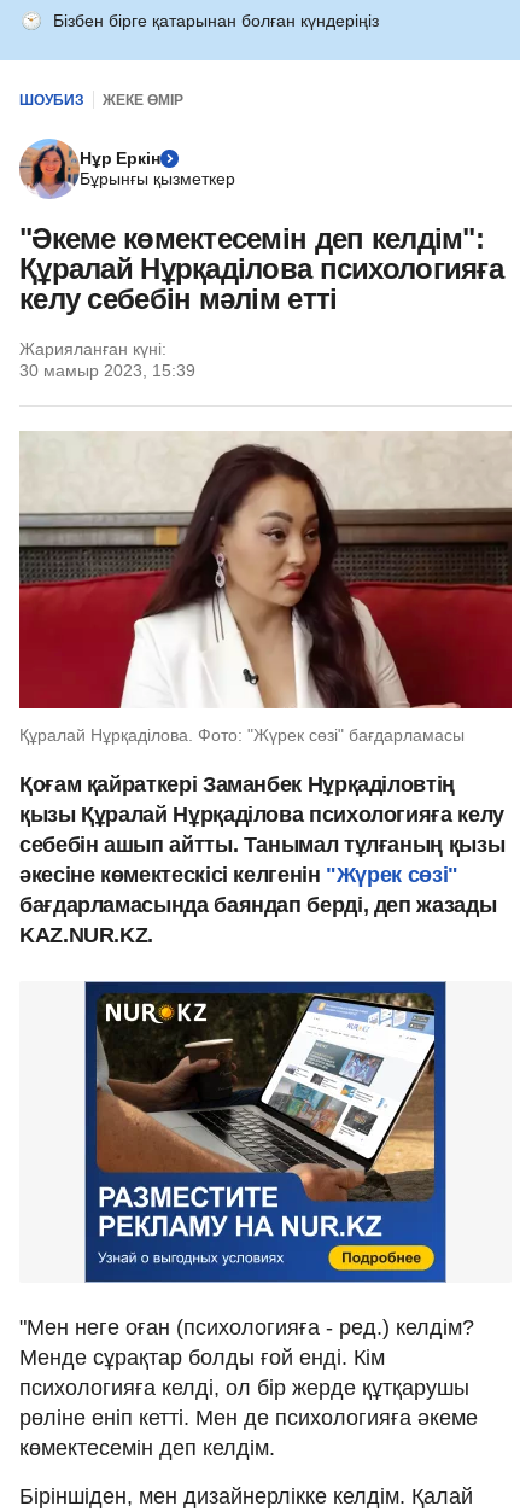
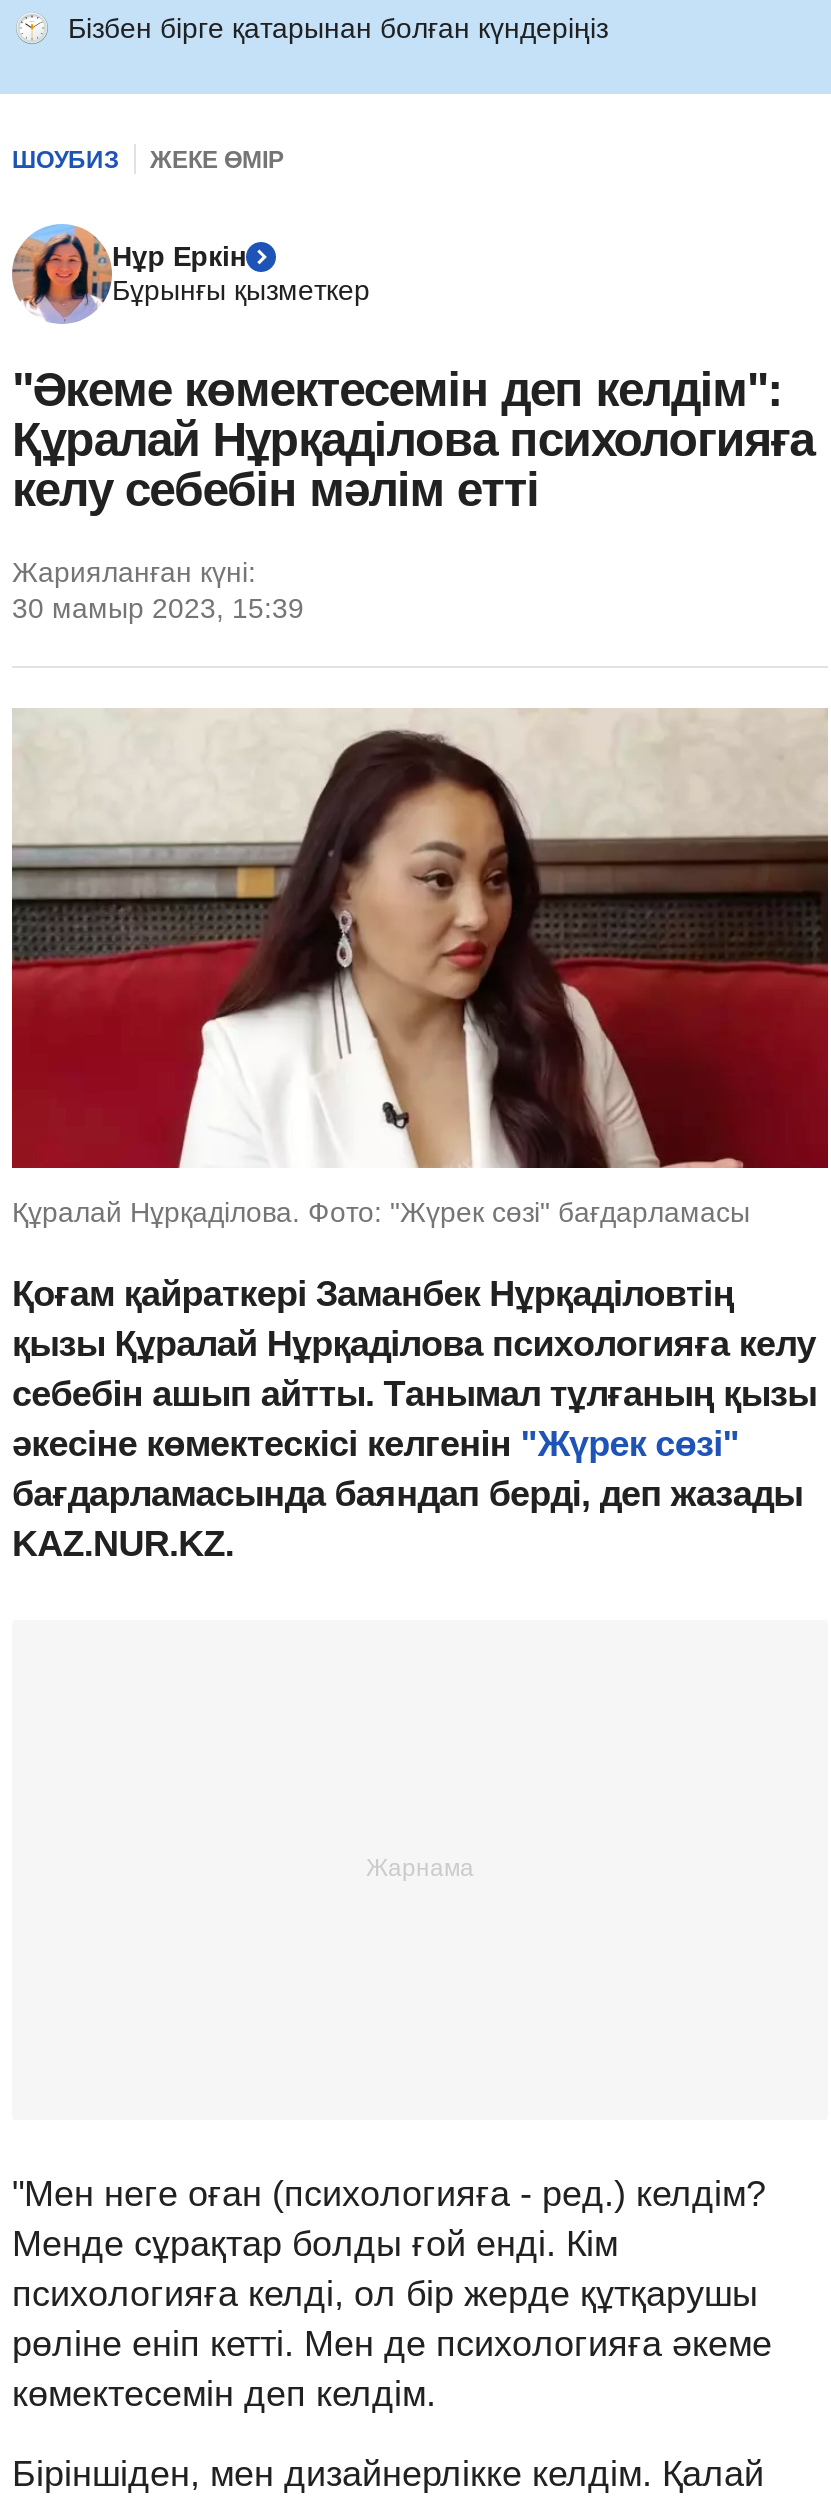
[83,980,448,1284] [image] -> none

